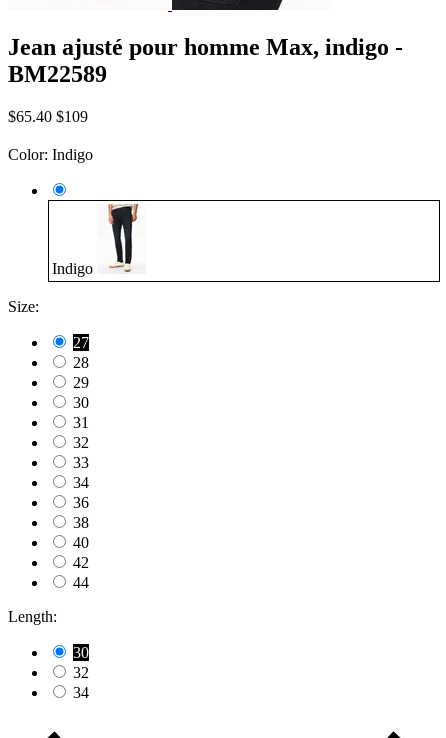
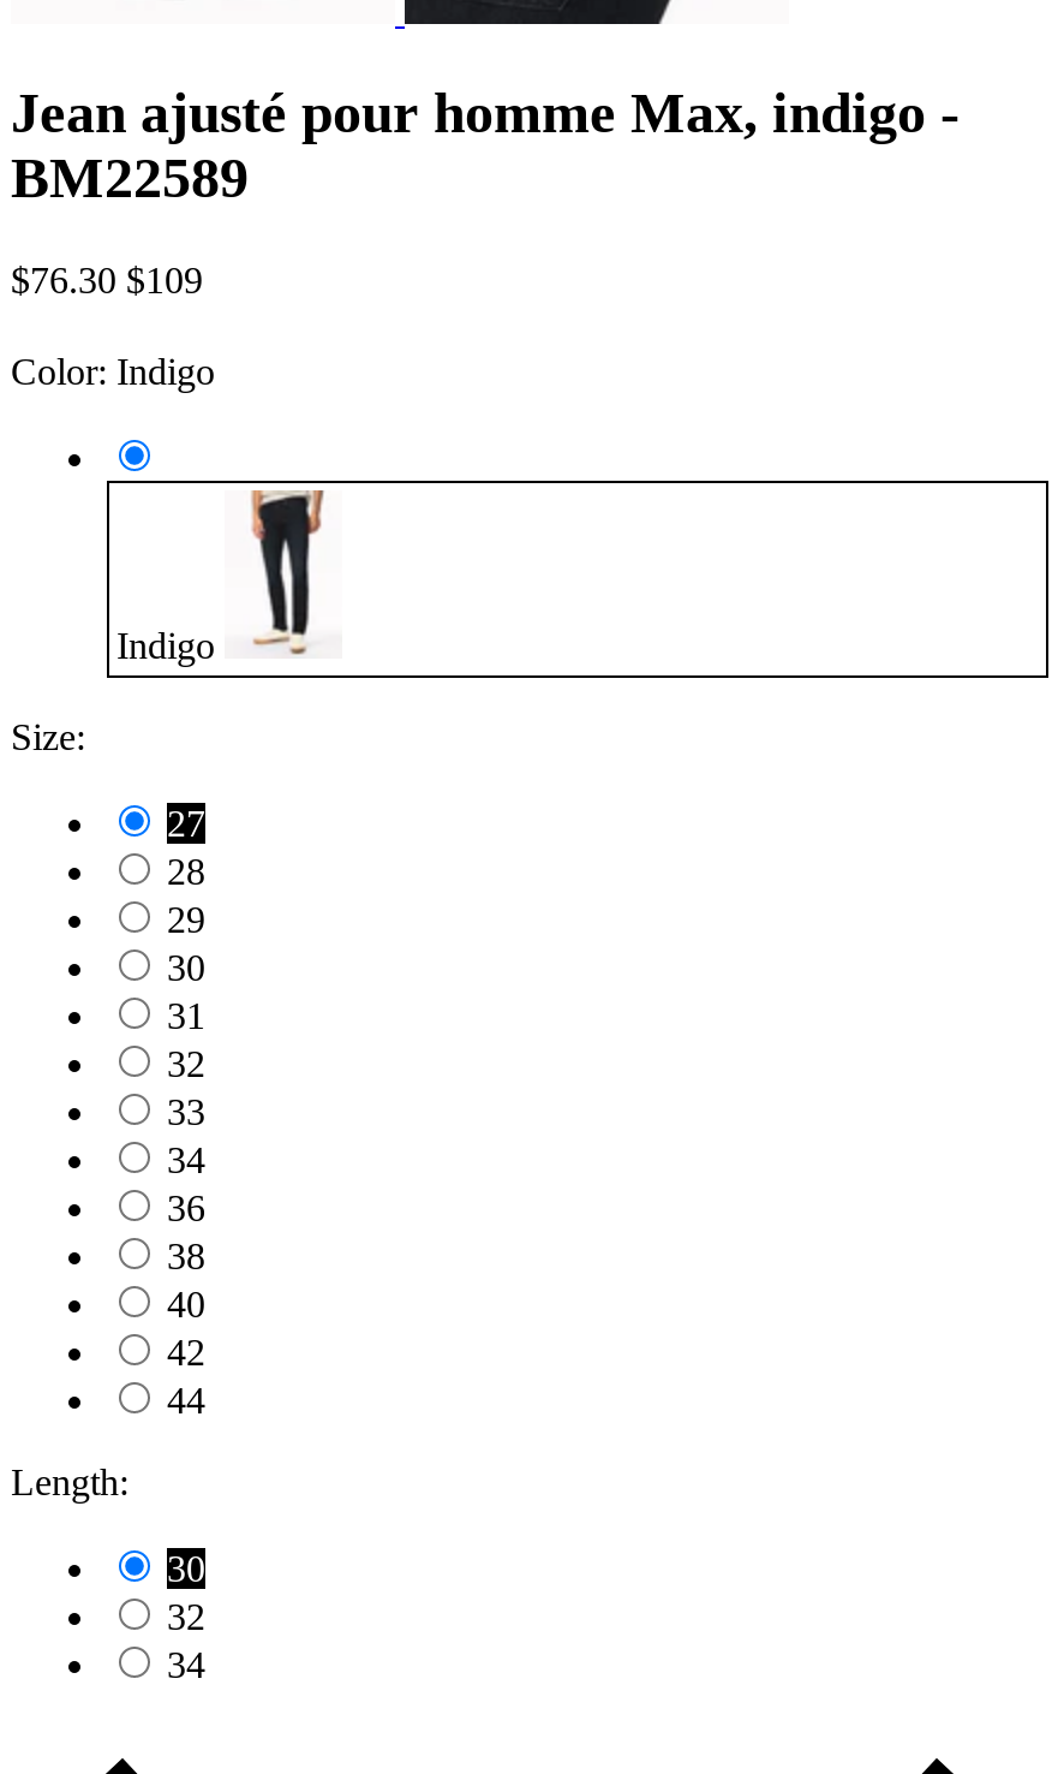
[8,108,88,125] $65.40 $109 -> [11,260,203,301] $76.30 $109

